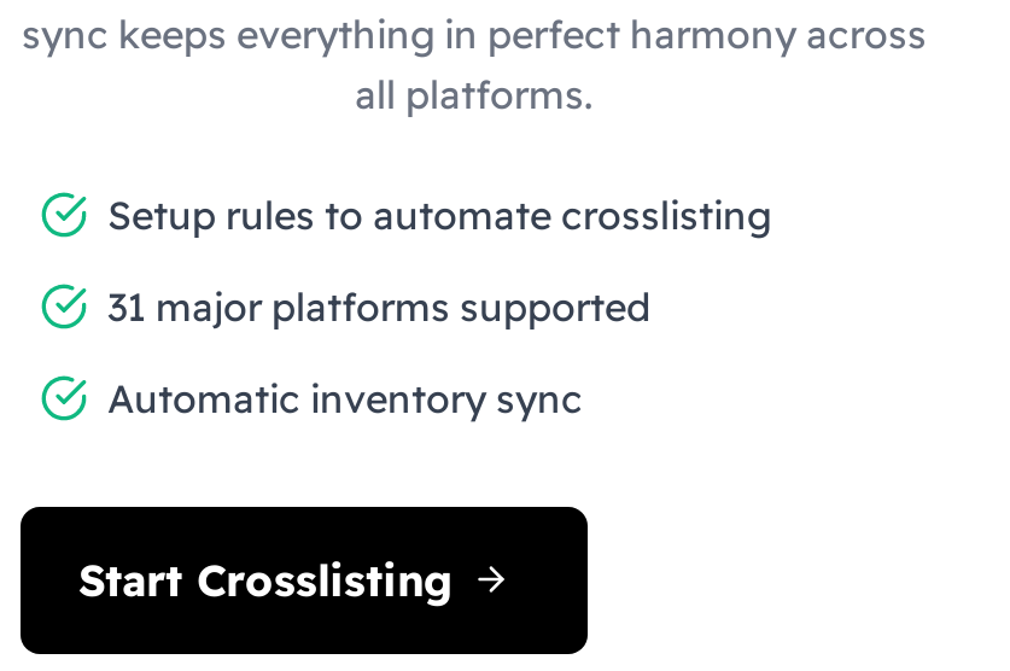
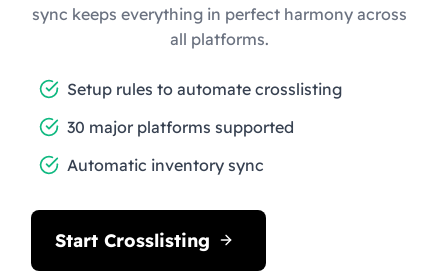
[107,281,650,329] 31 major platforms supported -> [67,116,294,136] 30 major platforms supported

